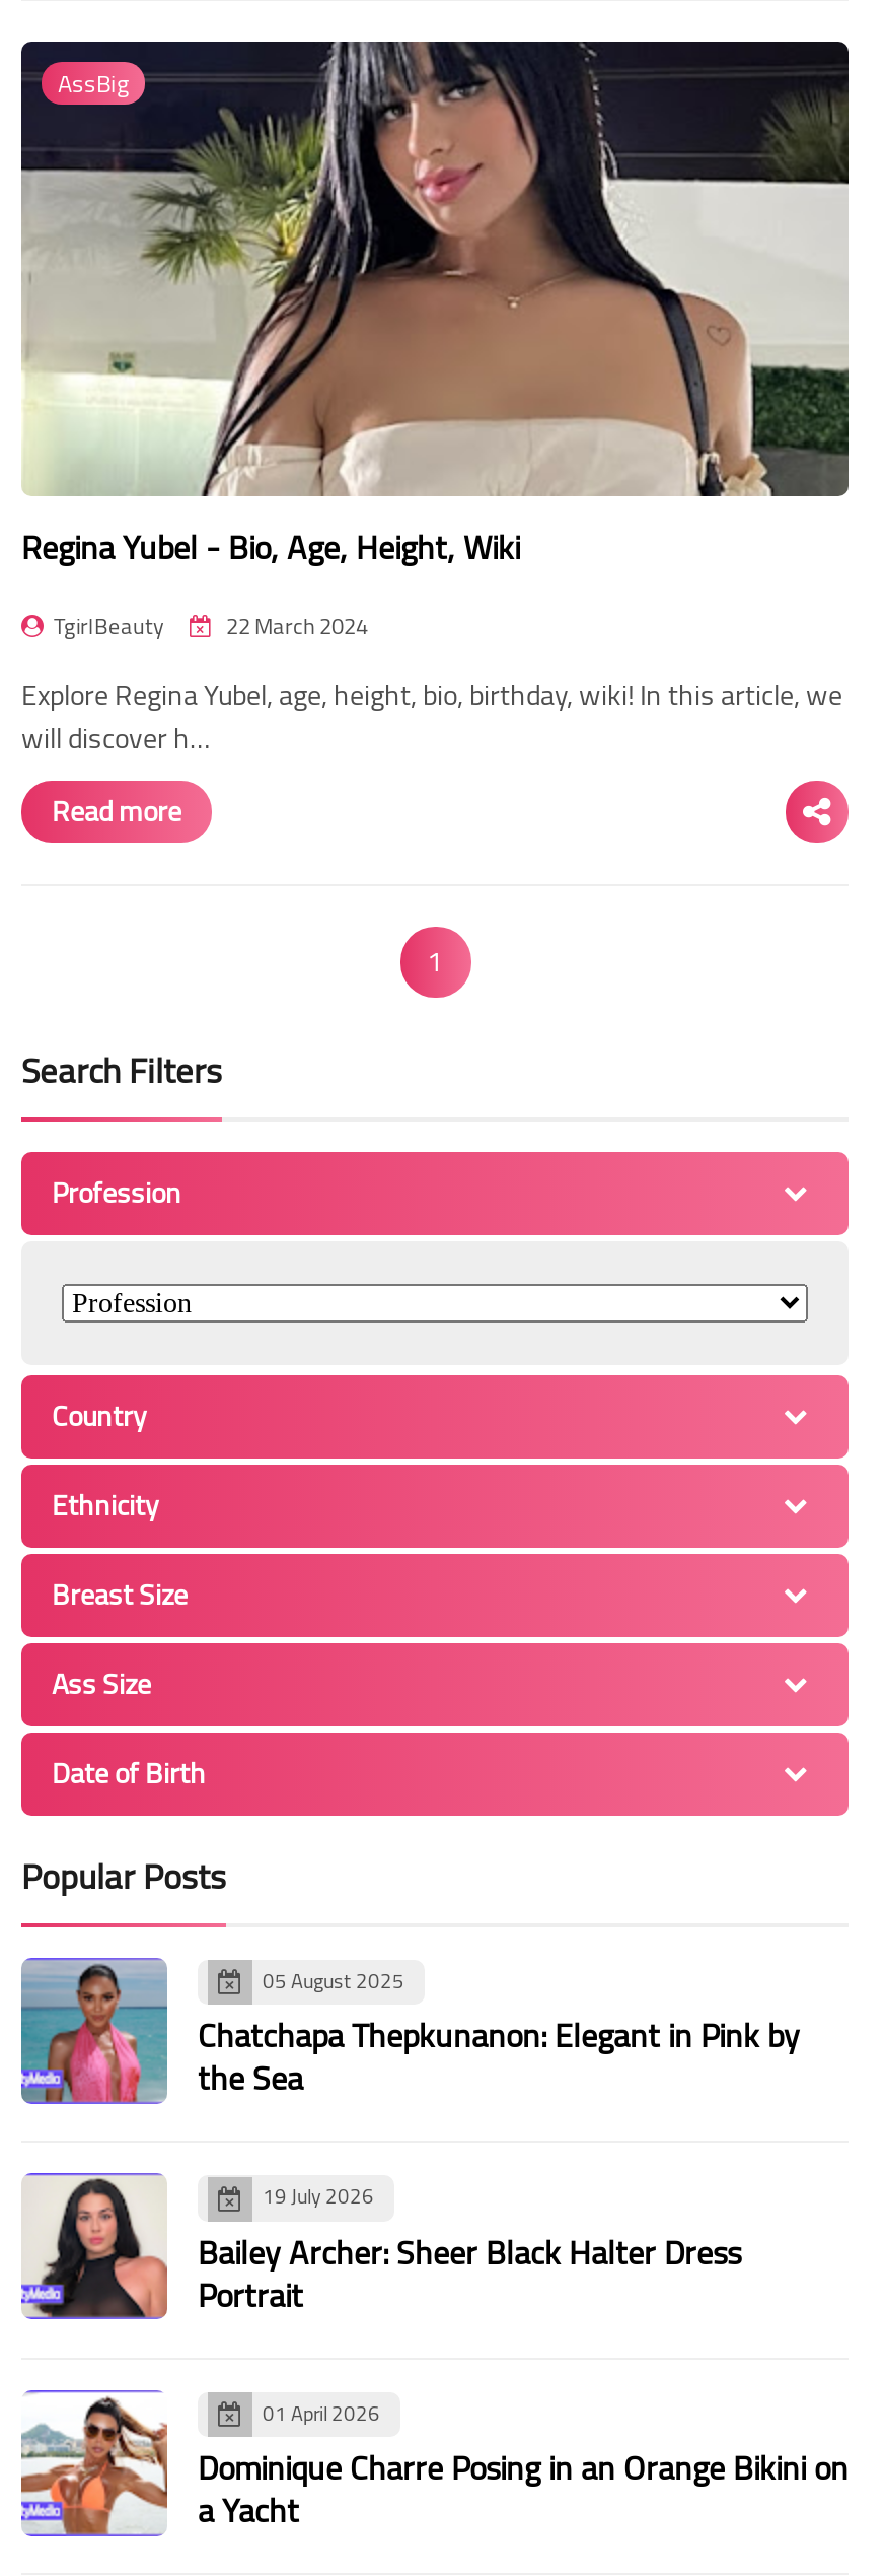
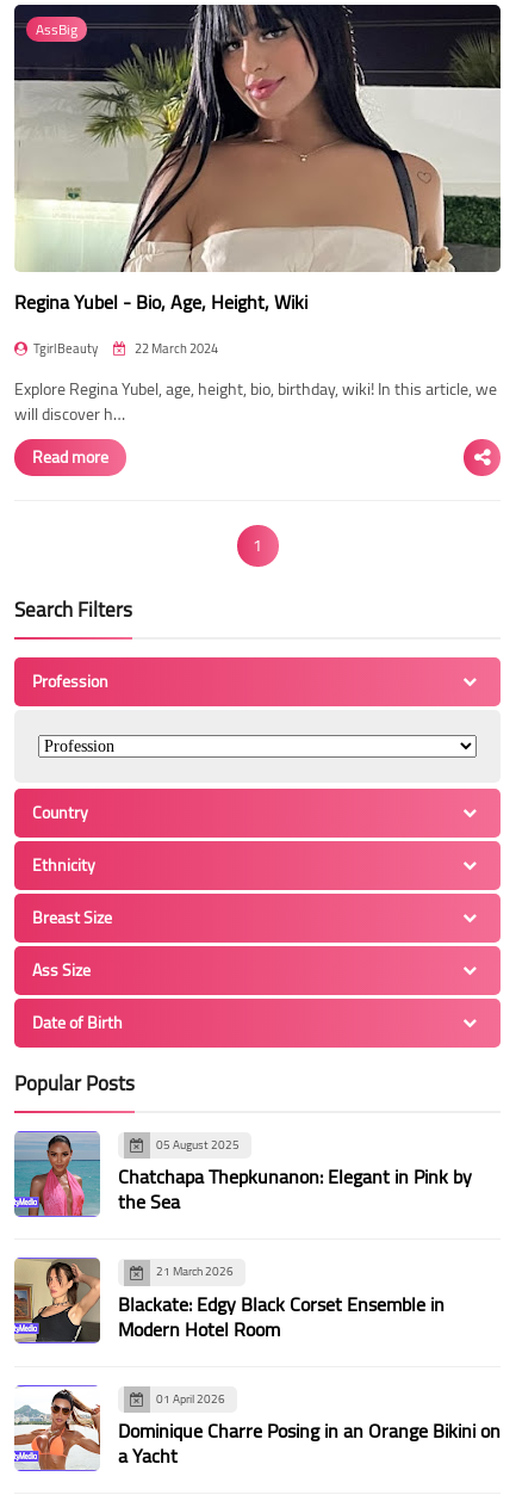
[21,2174,741,2324] [image] | 19 July 2026 | Bailey Archer: Sheer Black Halter Dress | Portrait -> [13,1258,444,1347] [image] | 21 March 2026 | Blackate: Edgy Black Corset Ensemble in | Modern Hotel Room

